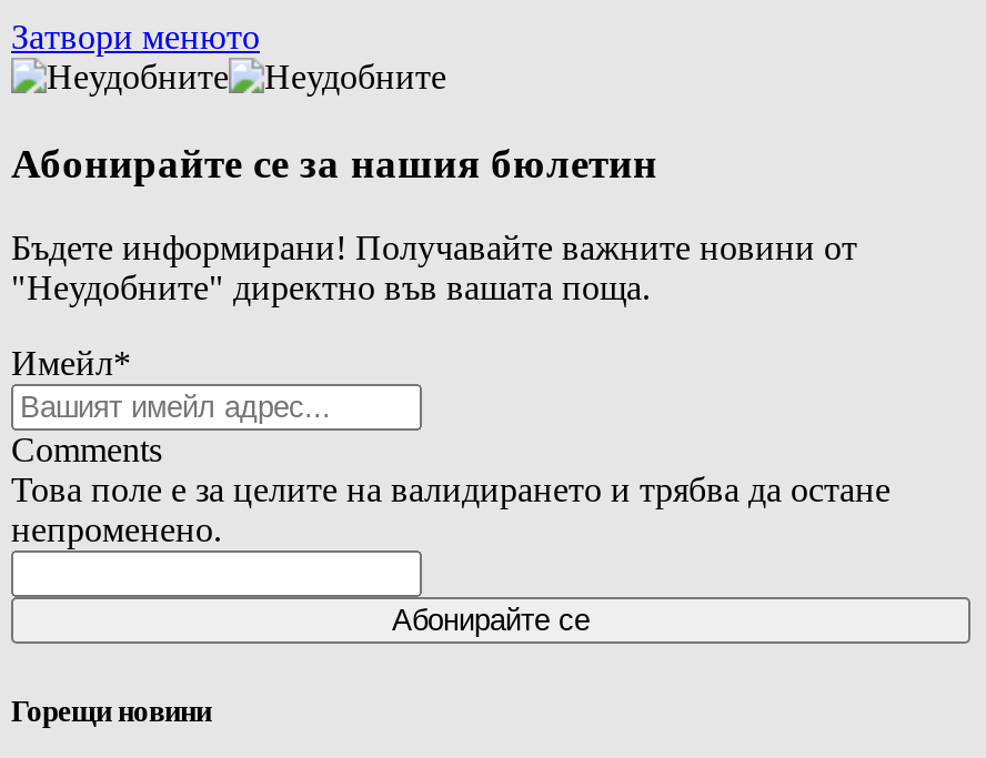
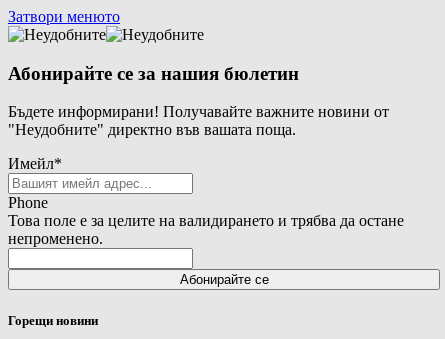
[11,431,162,469] Comments -> [8,194,48,211] Phone

